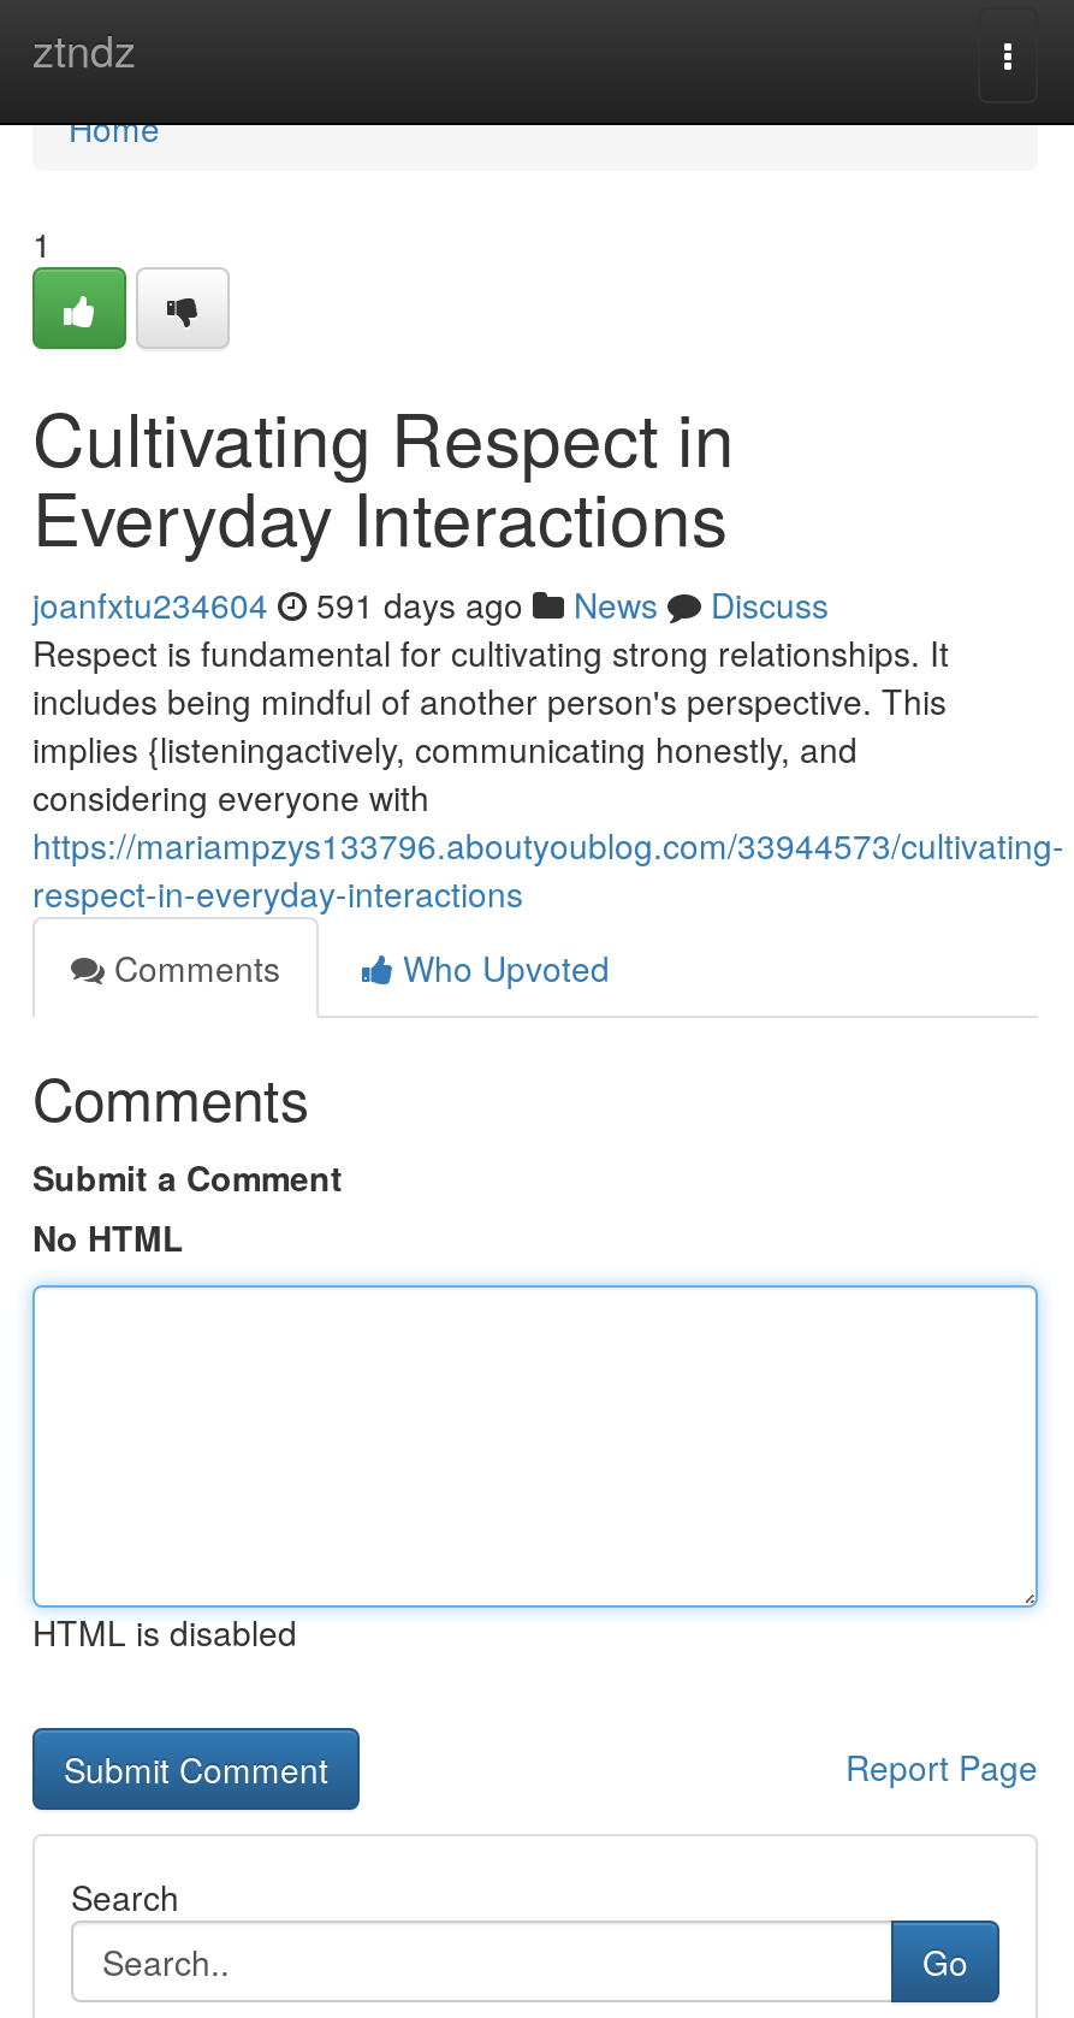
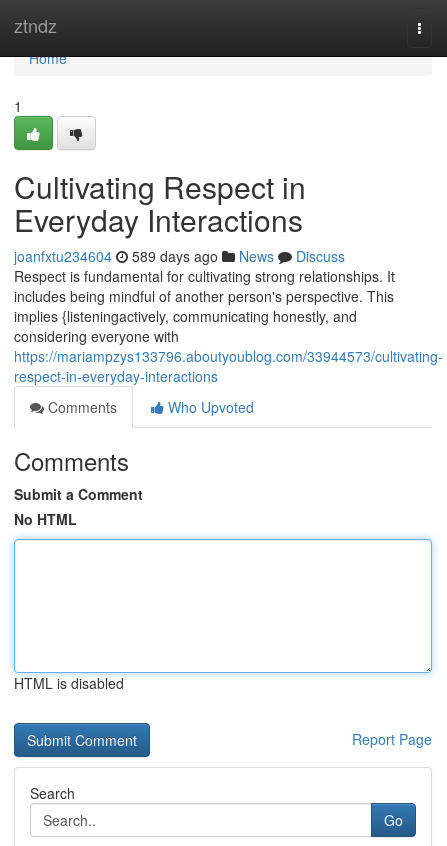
[32,580,829,628] joanfxtu234604 591 days ago News Discuss -> [14,246,345,266] joanfxtu234604 589 days ago News Discuss

